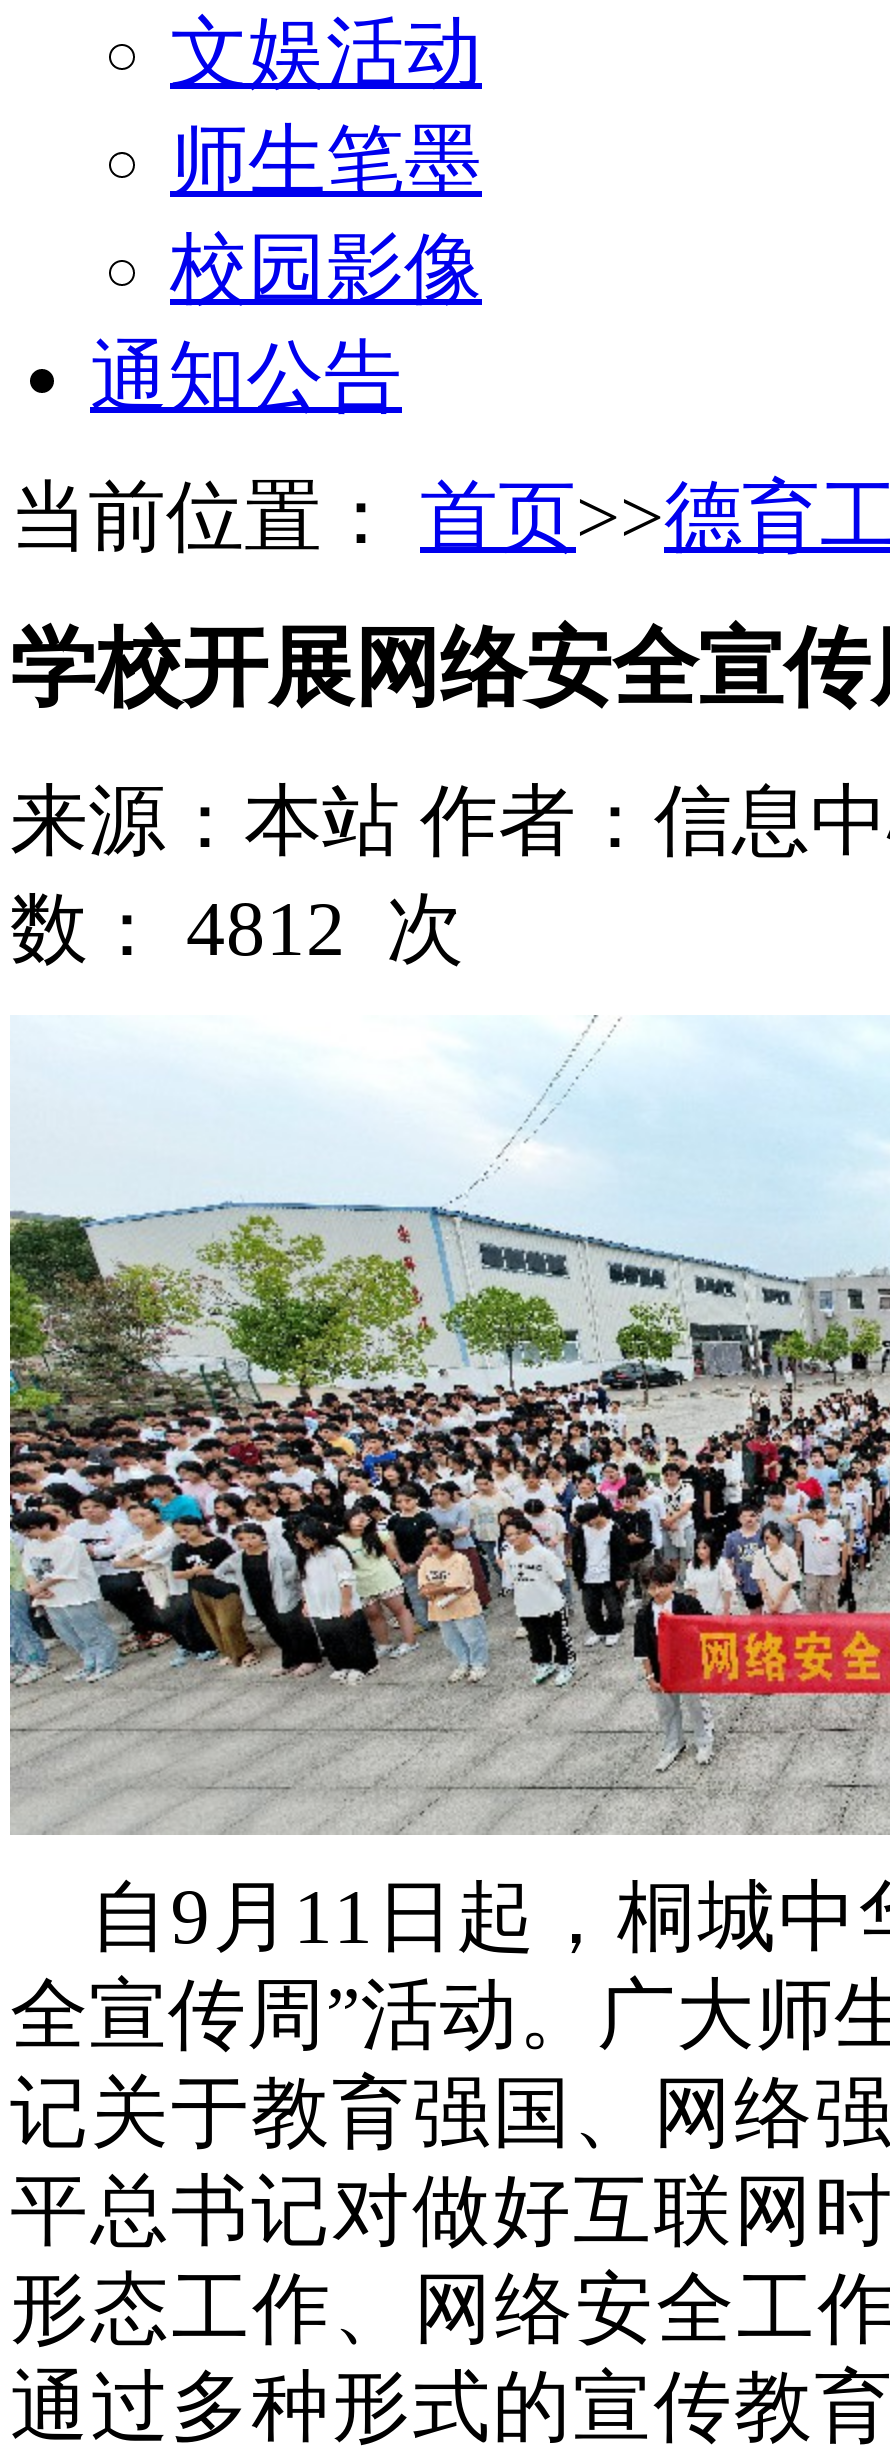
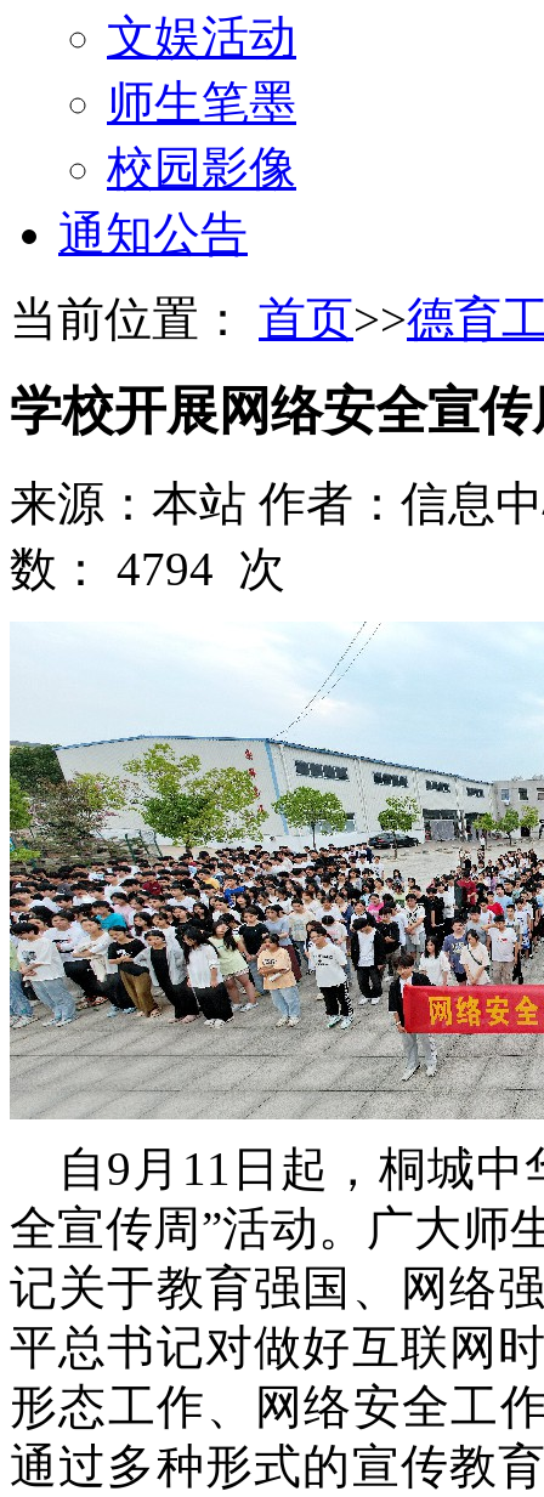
[10,885,464,971] 数： 4812 次 -> [10,542,285,595] 数： 4794 次

